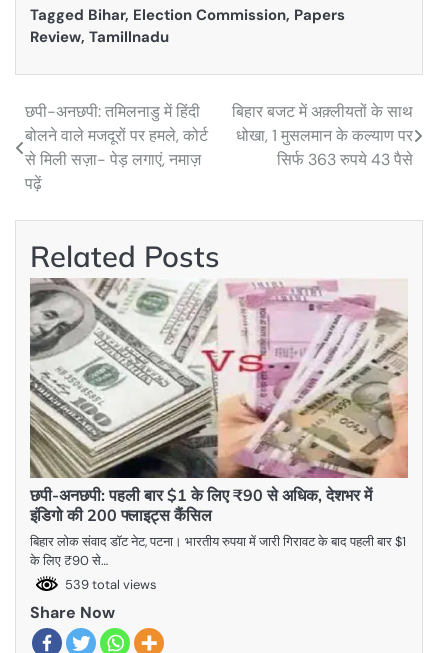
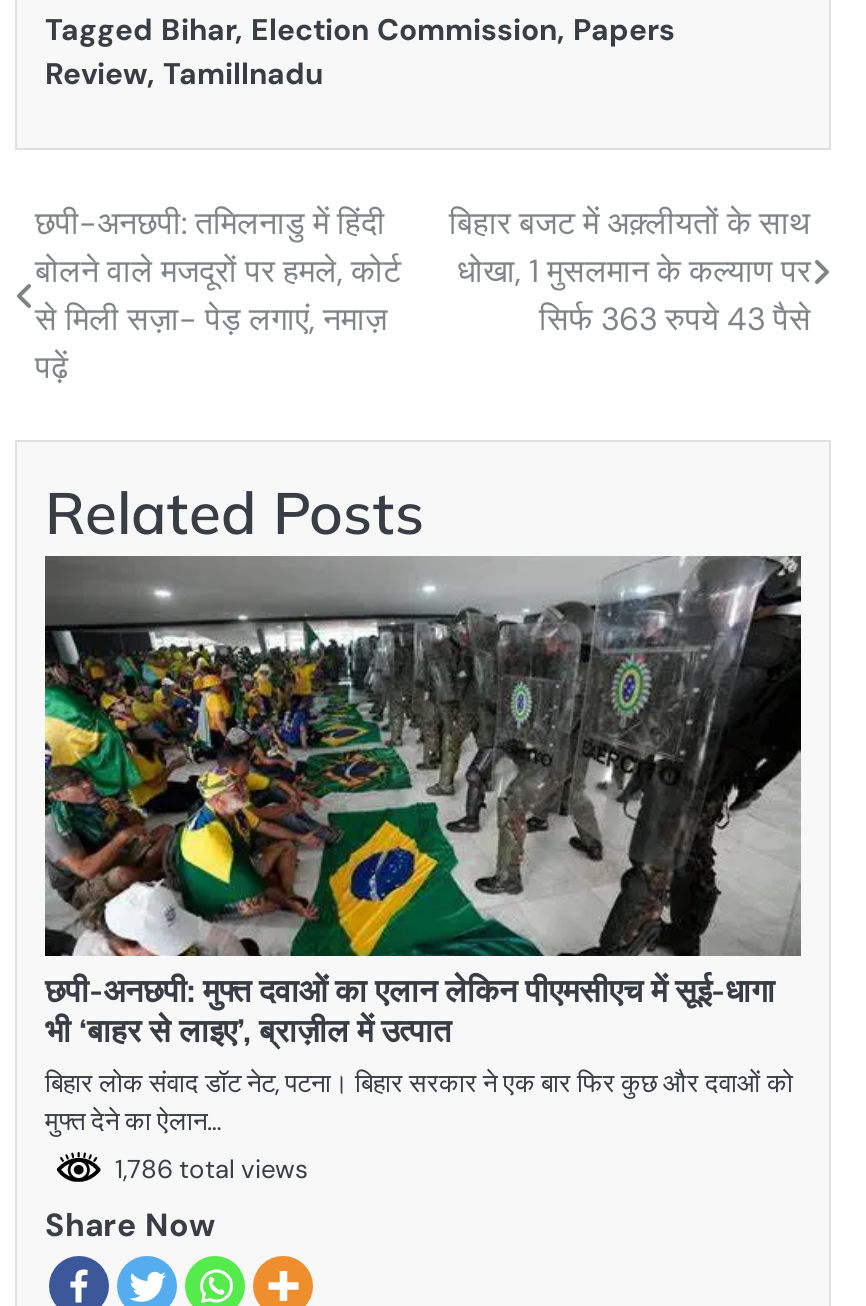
[29,278,408,593] [image] | छपी-अनछपी: पहली बार $1 के लिए ₹90 से अधिक, देशभर में | इंडिगो की 200 फ्लाइट्स कैंसिल | बिहार लोक संवाद डॉट नेट, पटना। भारतीय रुपया में जारी गिरावट के बाद पहली बार $1 | के लिए ₹90 से… | 539 total views -> [43,554,803,1187] [image] | छपी-अनछपी: मुफ्त दवाओं का एलान लेकिन पीएमसीएच में सूई-धागा | भी ‘बाहर से लाइए’, ब्राज़ील में उत्पात | बिहार लोक संवाद डॉट नेट, पटना। बिहार सरकार ने एक बार फिर कुछ और दवाओं को | मुफ्त देने का ऐलान… | 1,786 total views

